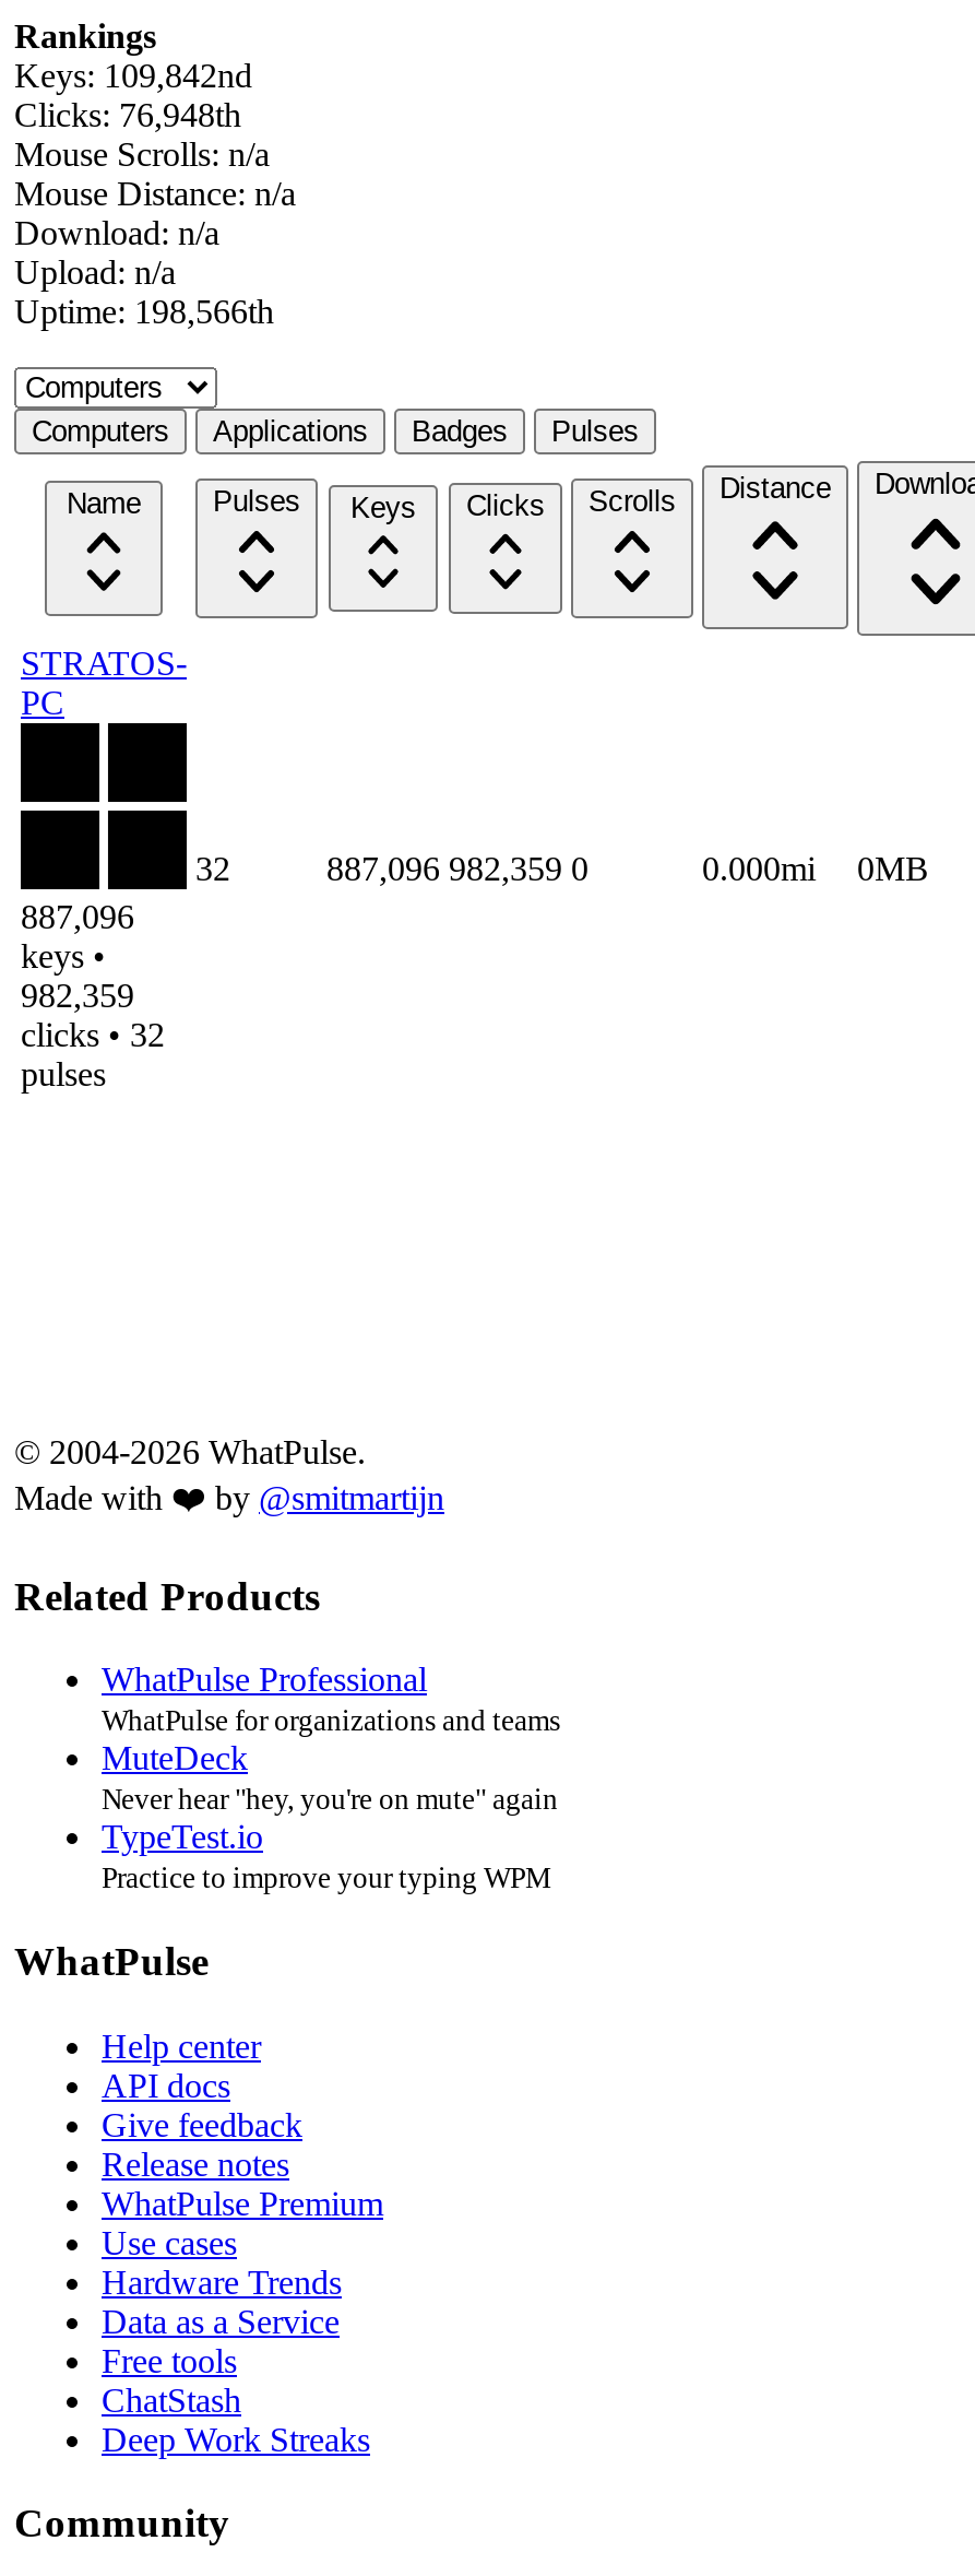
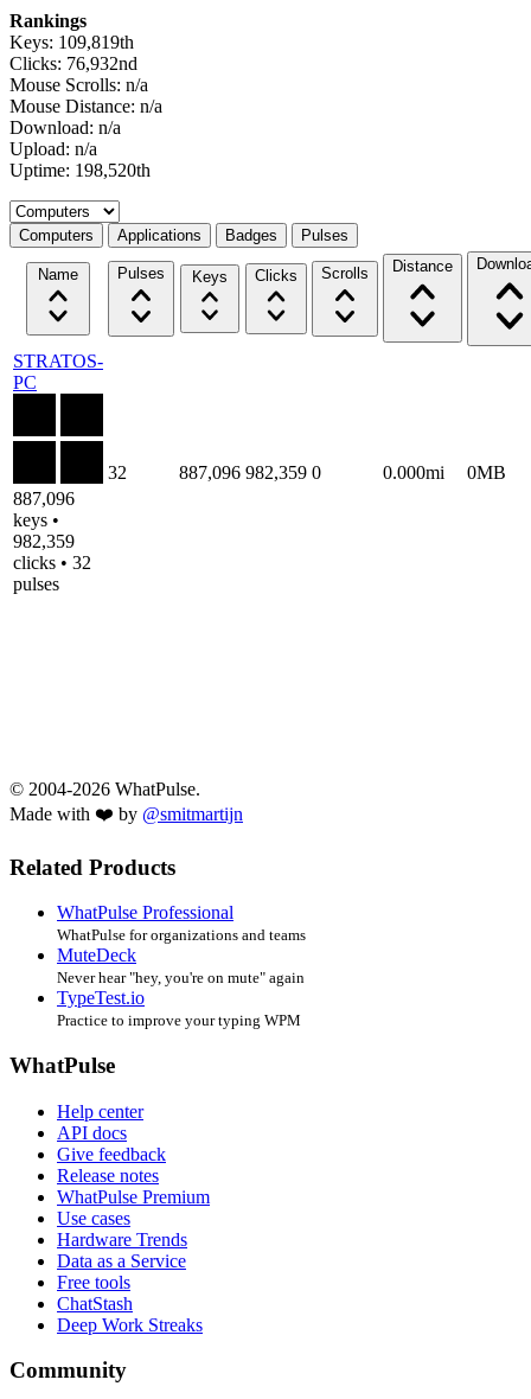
[14,57,252,94] Keys: 109,842nd -> [9,32,134,52] Keys: 109,819th
[14,96,241,133] Clicks: 76,948th -> [9,53,137,73] Clicks: 76,932nd
[14,293,274,330] Uptime: 198,566th -> [9,160,151,180] Uptime: 198,520th

